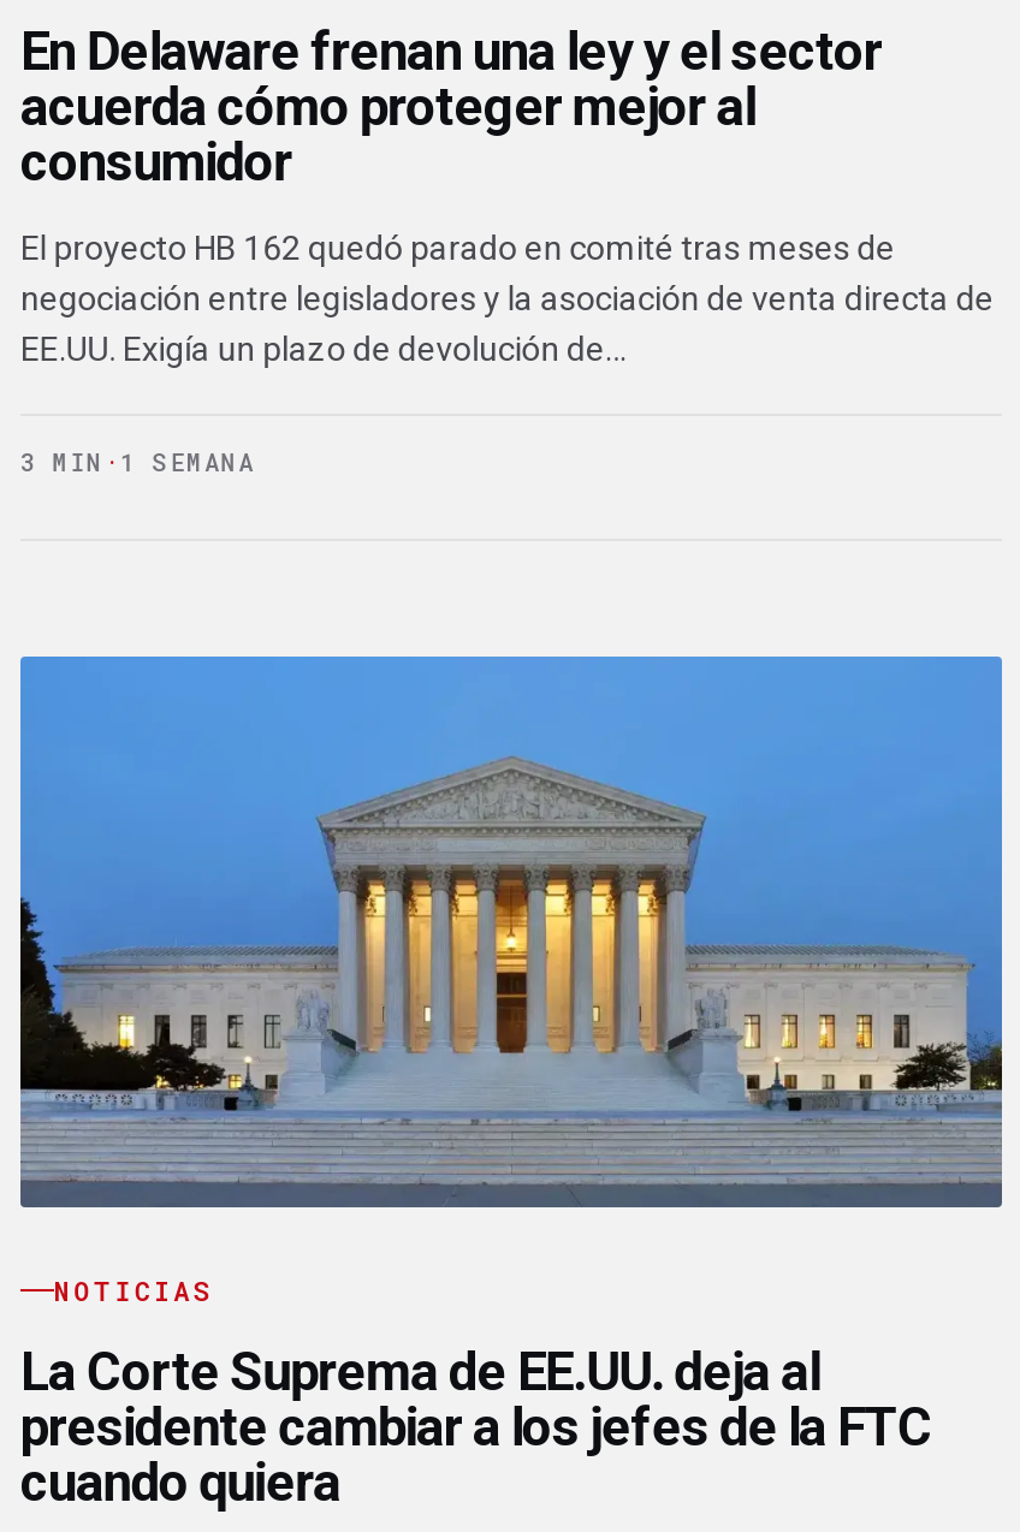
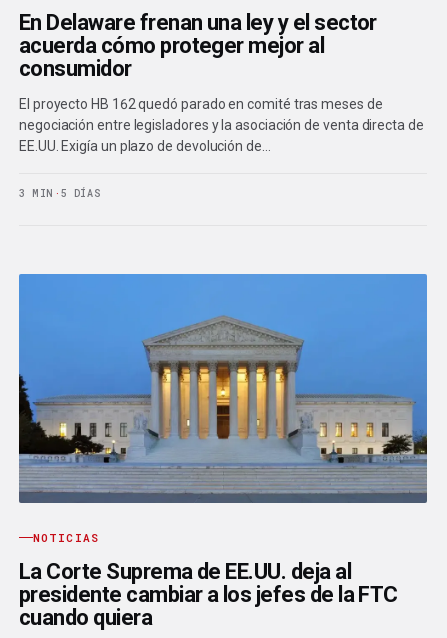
[20,448,255,479] 3 MIN · 1 SEMANA -> [19,187,101,200] 3 MIN · 5 DÍAS

